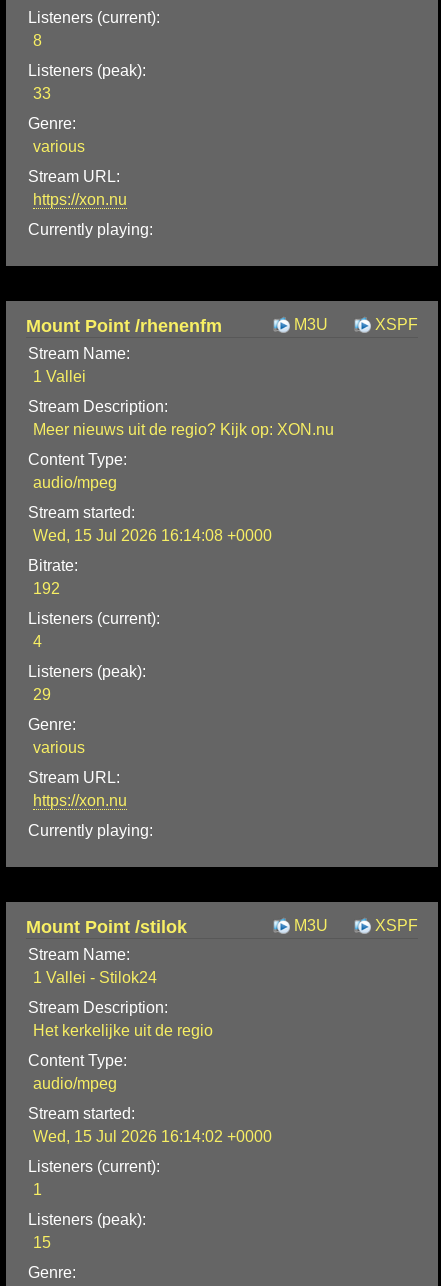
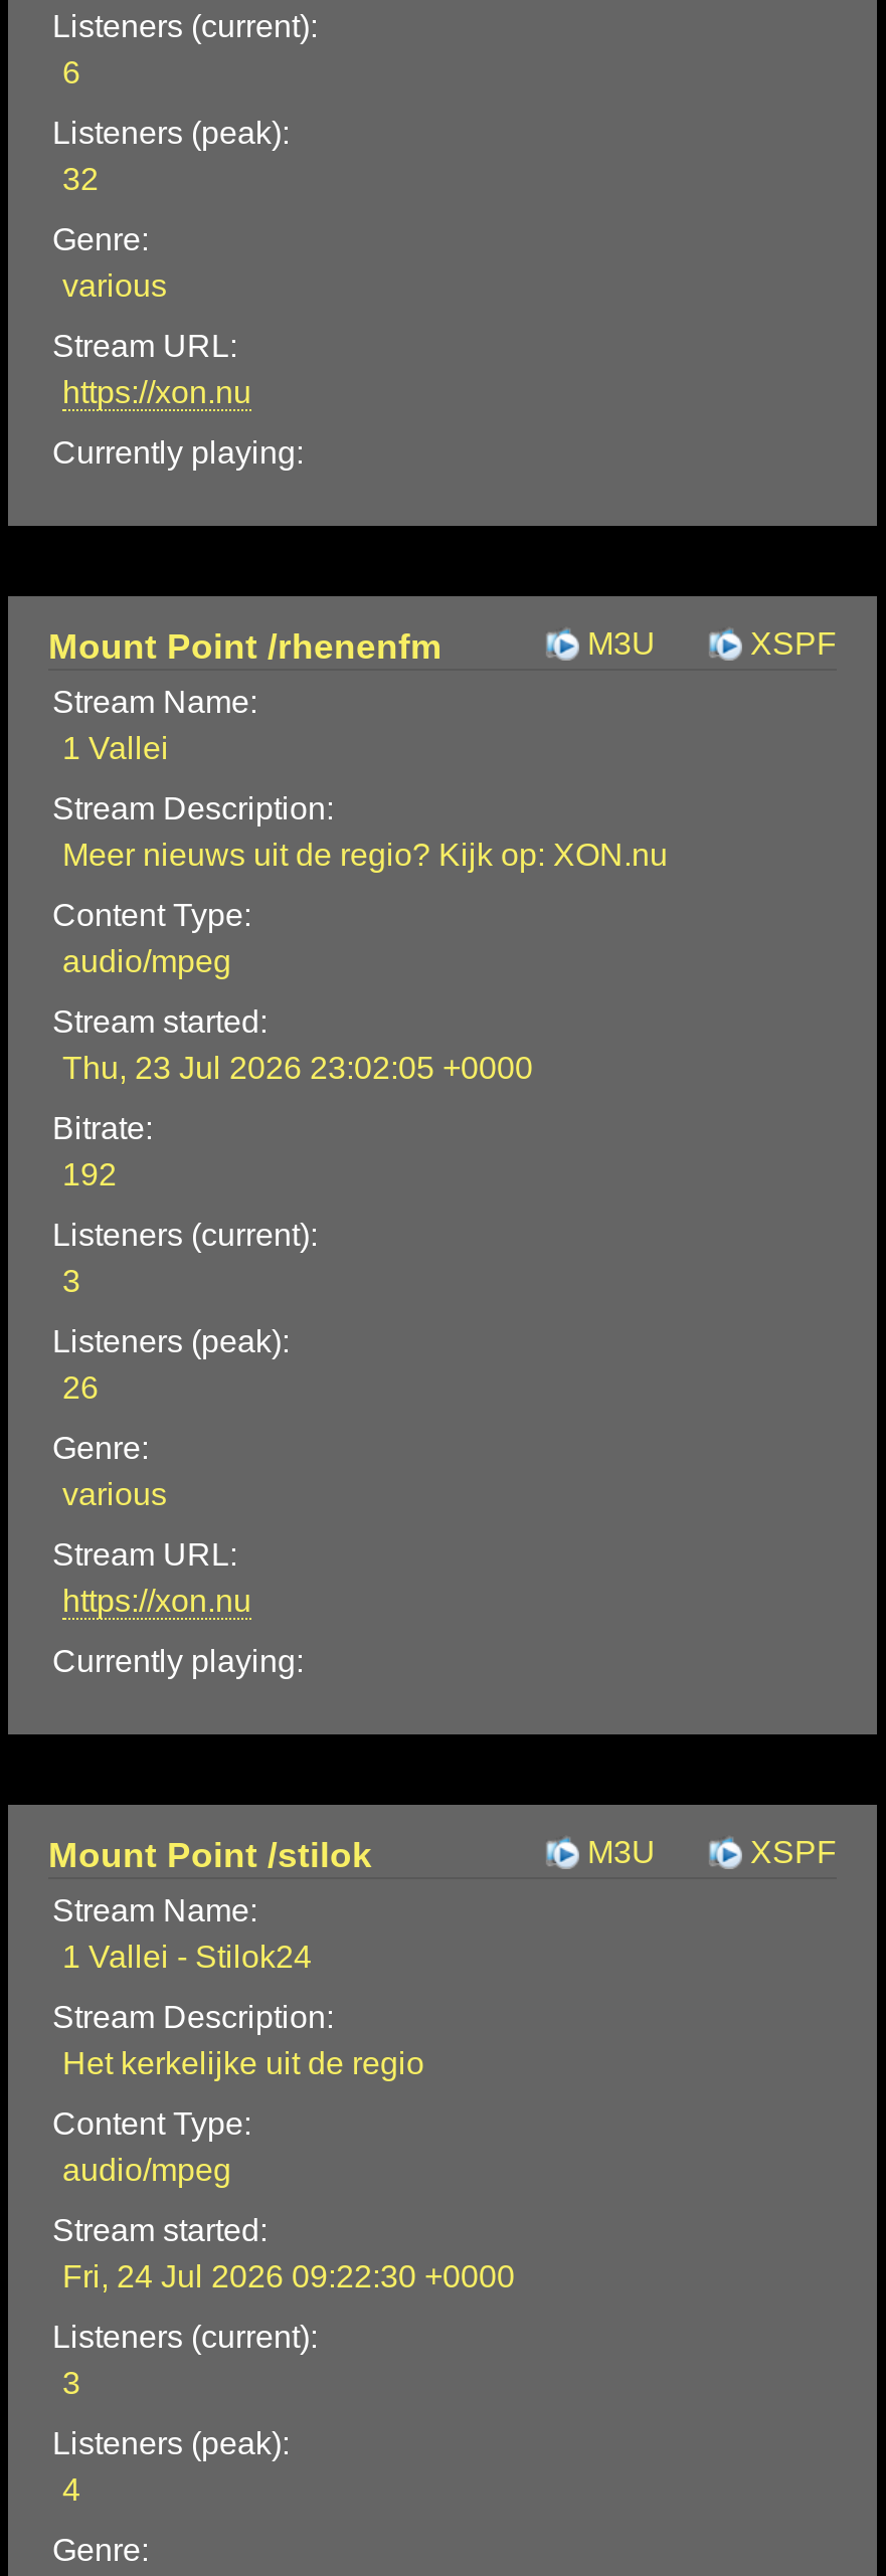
[33,32,42,49] 8 -> [62,56,80,90] 6
[33,85,51,102] 33 -> [62,162,99,196] 32
[33,527,272,544] Wed, 15 Jul 2026 16:14:08 +0000 -> [62,1051,533,1085] Thu, 23 Jul 2026 23:02:05 +0000
[33,633,42,650] 4 -> [62,1264,80,1298] 3
[33,686,51,703] 29 -> [62,1371,99,1405] 26
[33,1128,272,1145] Wed, 15 Jul 2026 16:14:02 +0000 -> [62,2260,515,2294] Fri, 24 Jul 2026 09:22:30 +0000
[33,1181,42,1198] 1 -> [62,2366,80,2400] 3
[33,1234,51,1251] 15 -> [62,2473,80,2507] 4

